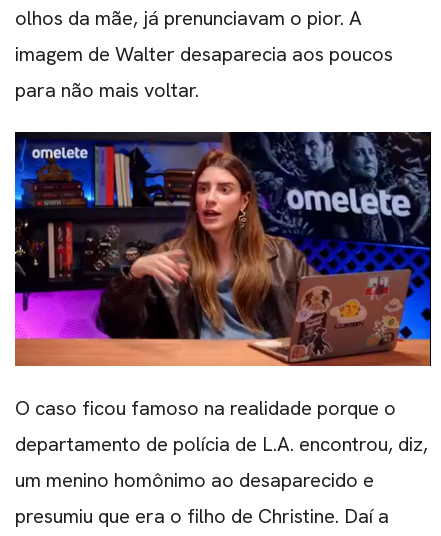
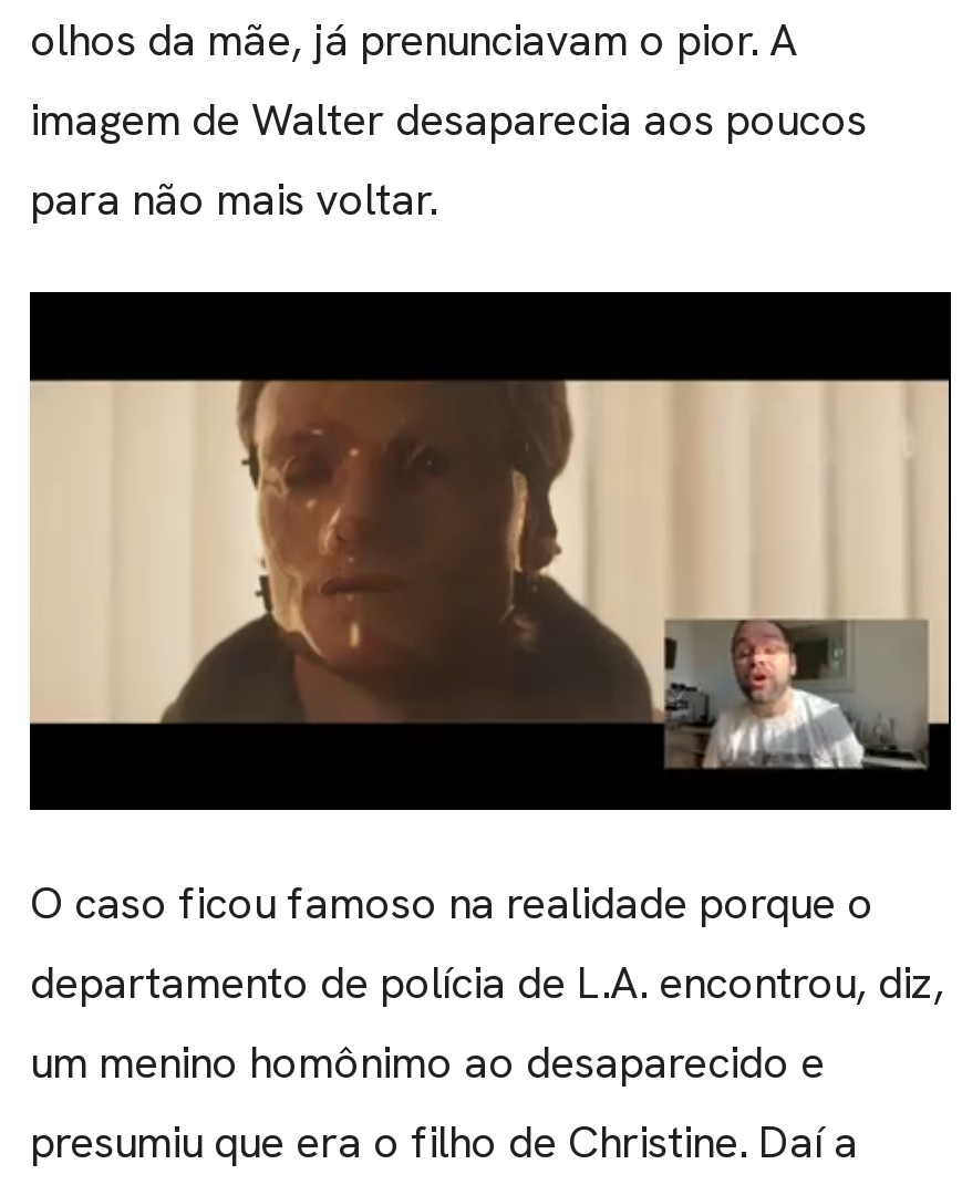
[14,131,431,367] [image] -> [28,290,951,812] [image]

